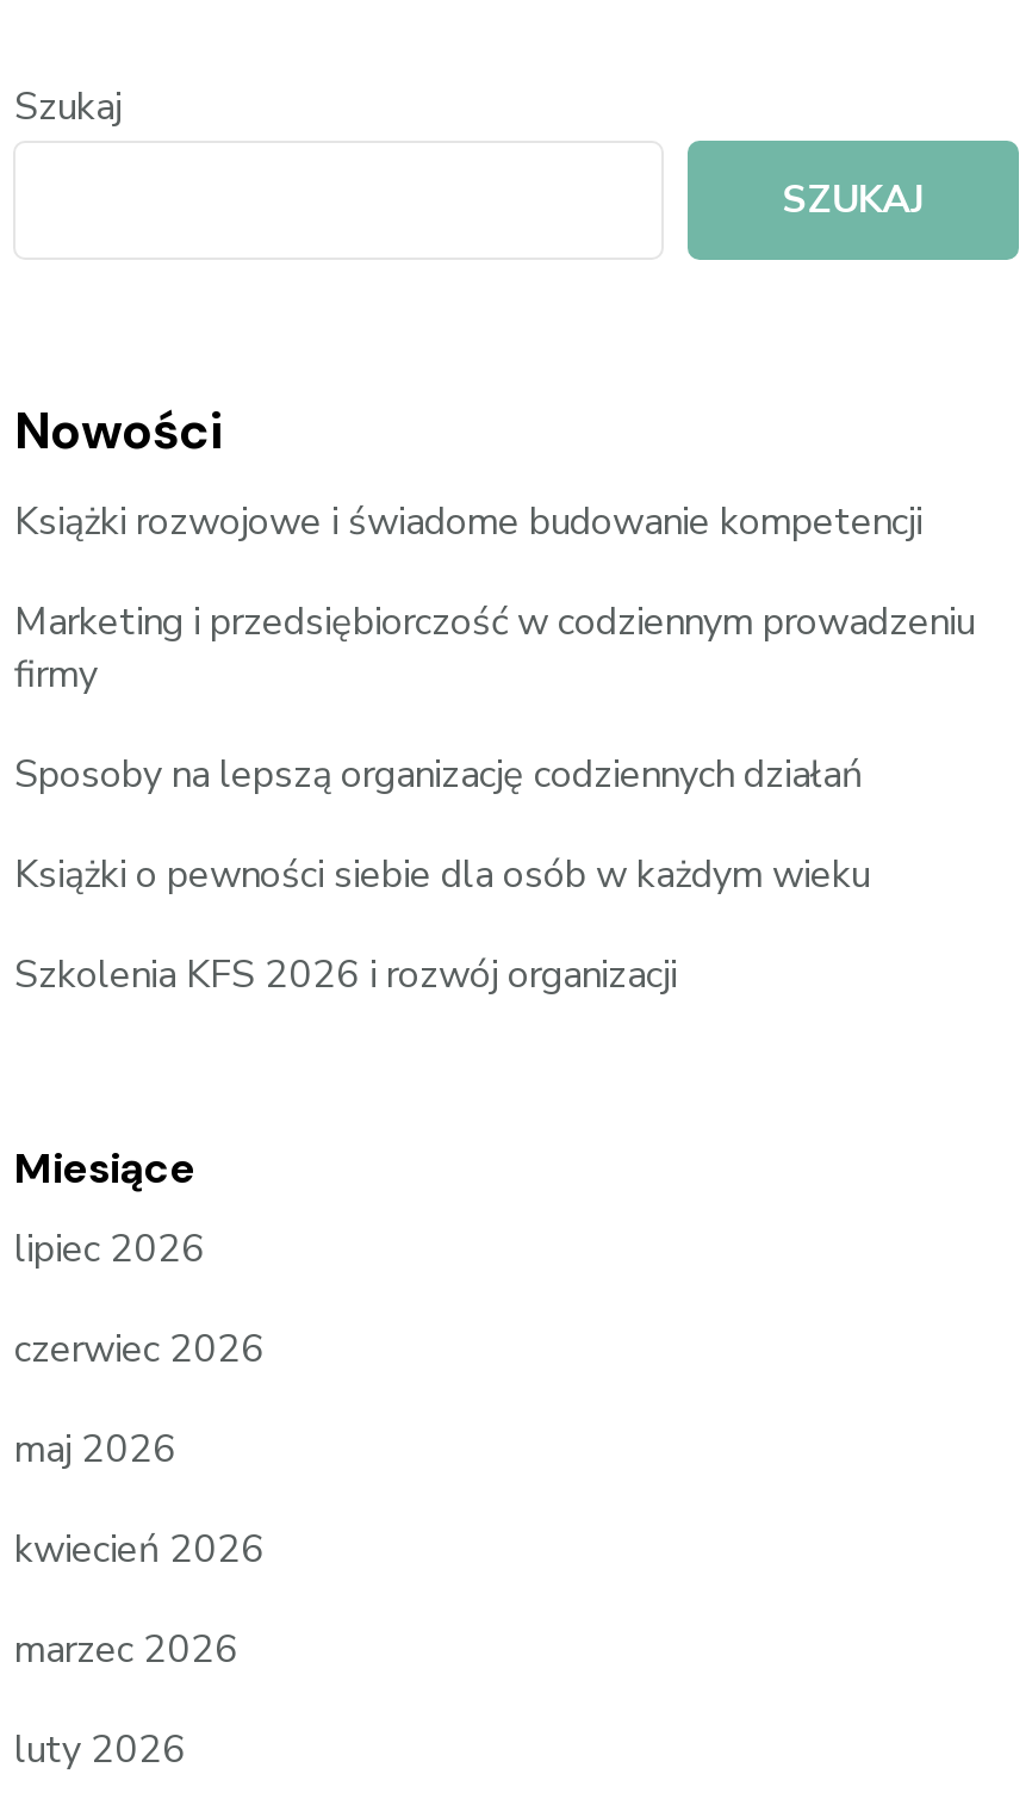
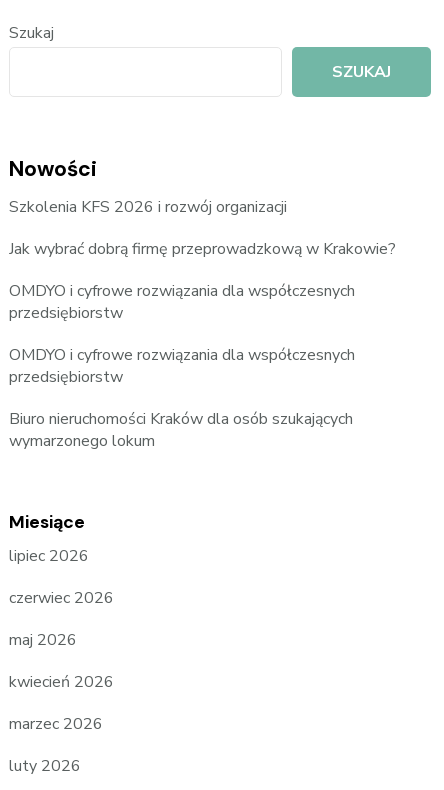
[14,496,975,901] Książki rozwojowe i świadome budowanie kompetencji | Marketing i przedsiębiorczość w codziennym prowadzeniu | firmy | Sposoby na lepszą organizację codziennych działań | Książki o pewności siebie dla osób w każdym wieku -> none
moved [14,949,677,1001] -> [9,196,287,218]: Szkolenia KFS 2026 i rozwój organizacji
none -> [9,238,396,452] Jak wybrać dobrą firmę przeprowadzkową w Krakowie? | OMDYO i cyfrowe rozwiązania dla współczesnych | przedsiębiorstw | OMDYO i cyfrowe rozwiązania dla współczesnych | przedsiębiorstw | Biuro nieruchomości Kraków dla osób szukających | wymarzonego lokum

